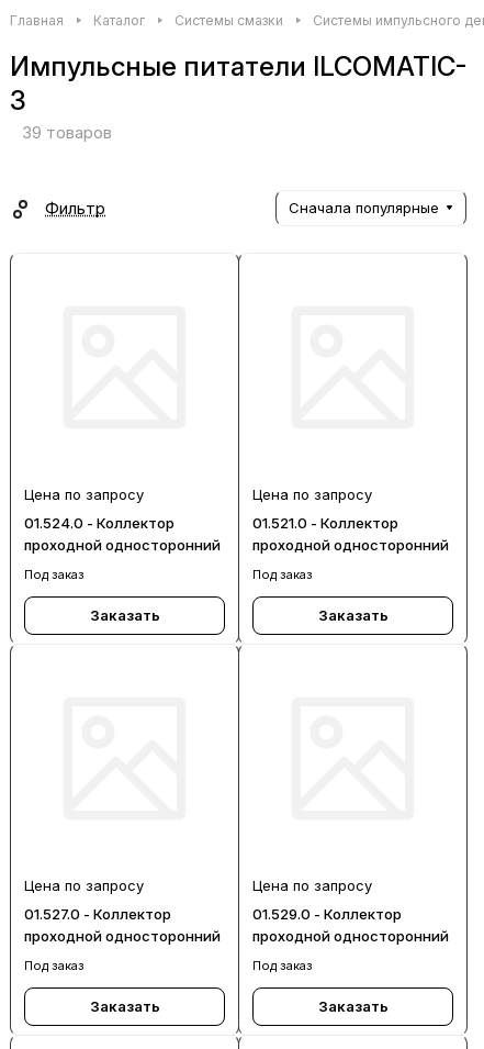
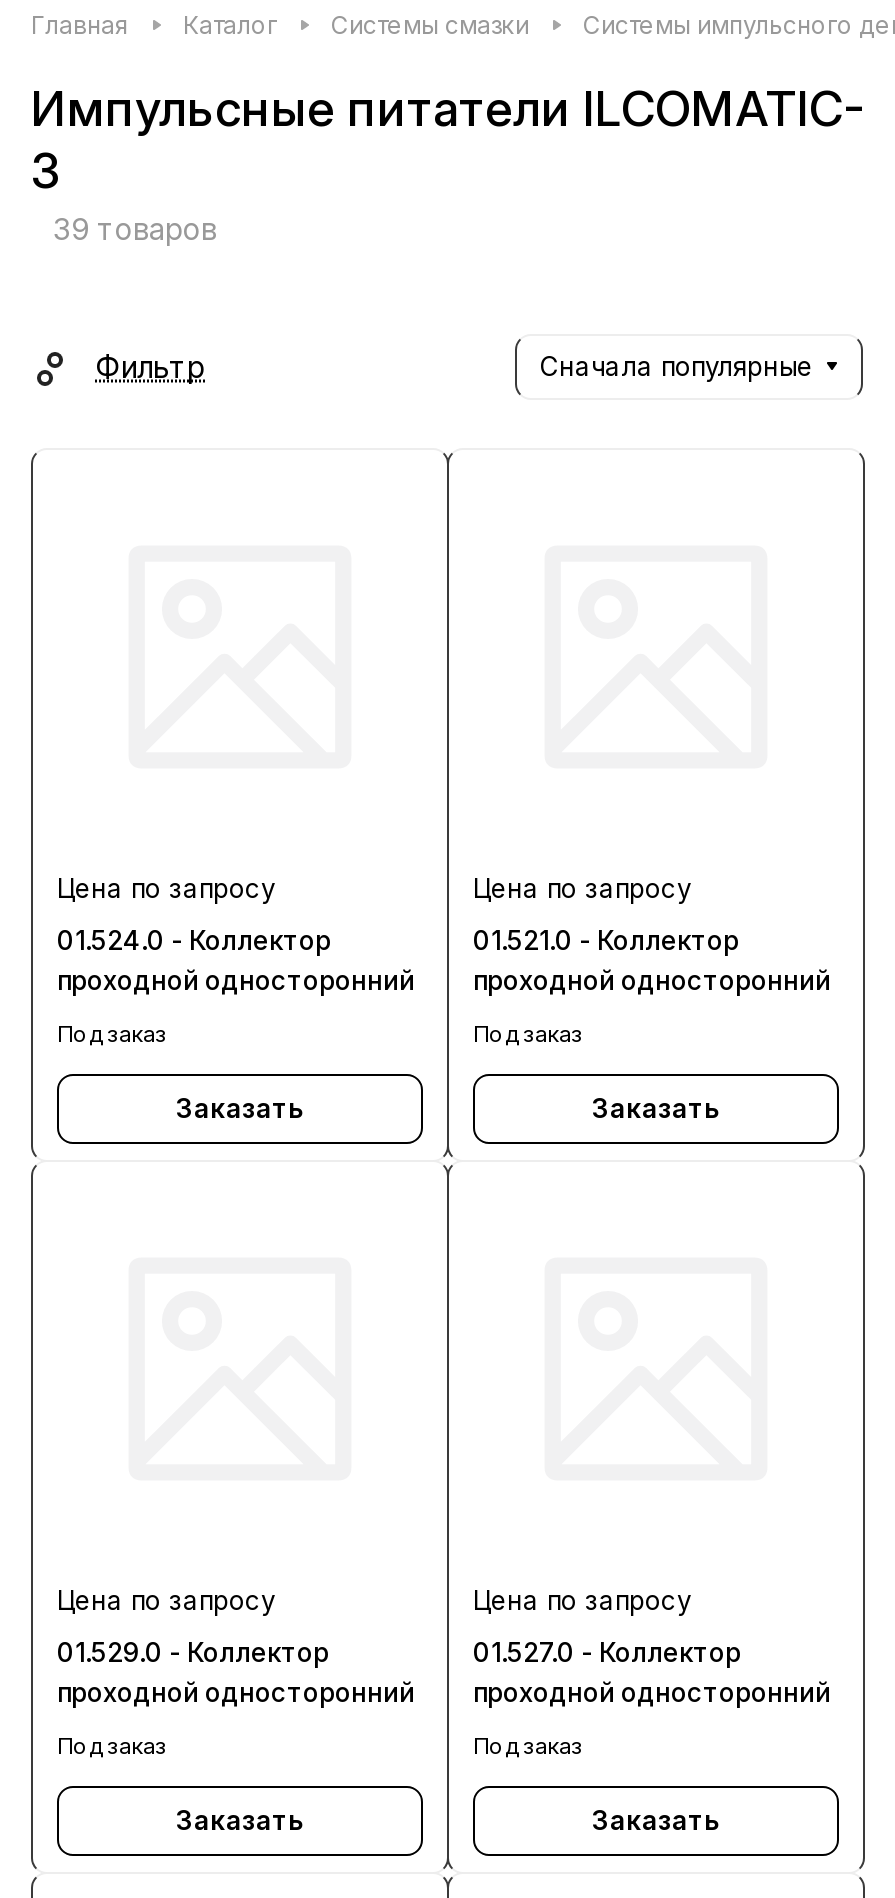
[24,905,171,923] 01.527.0 - Коллектор -> [57,1636,329,1668] 01.529.0 - Коллектор
[252,905,402,923] 01.529.0 - Коллектор -> [473,1636,741,1668] 01.527.0 - Коллектор

